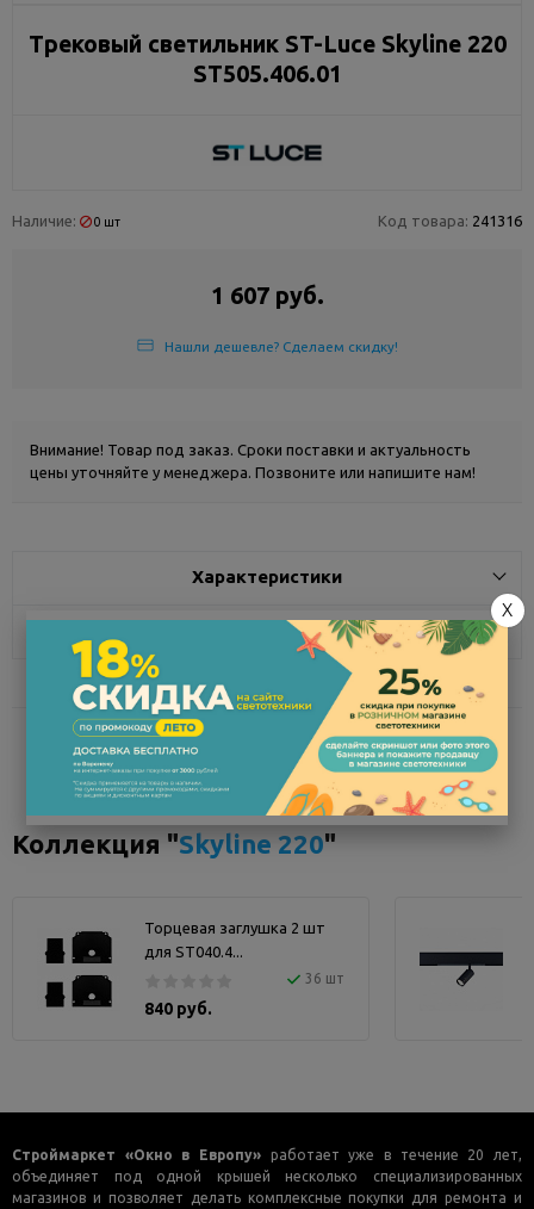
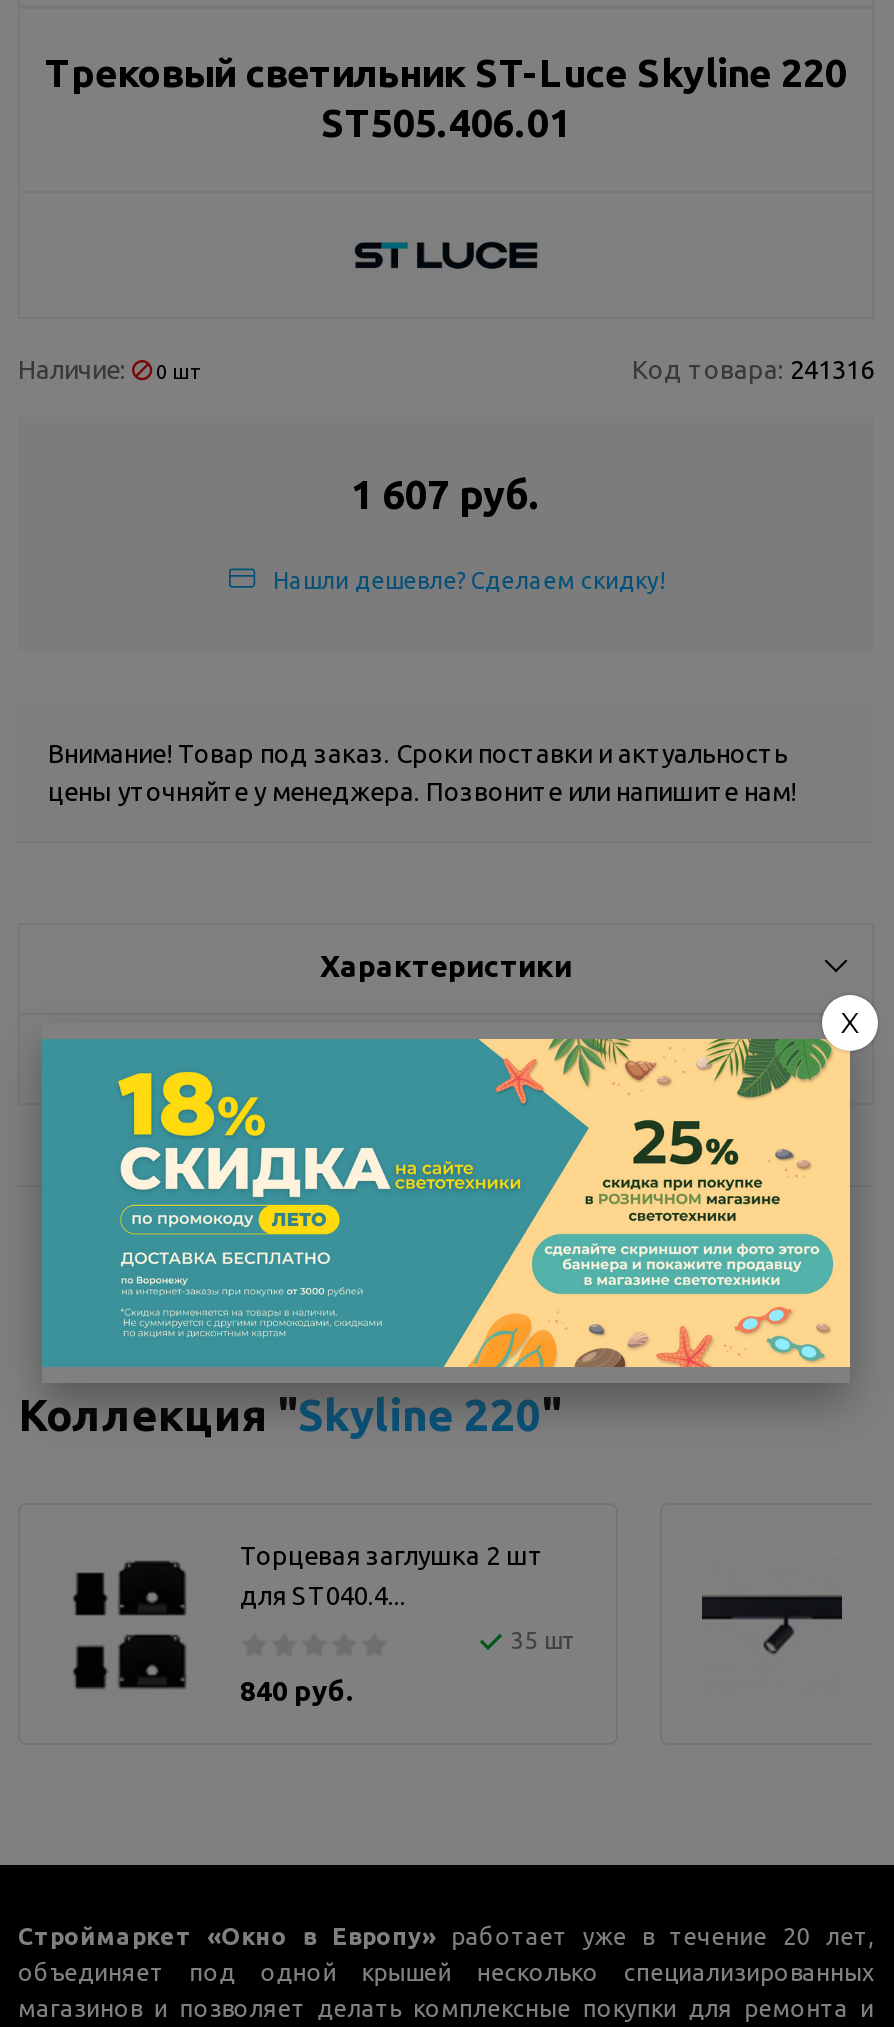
[305,971,344,986] 36 шт -> [510,1627,576,1653] 35 шт

